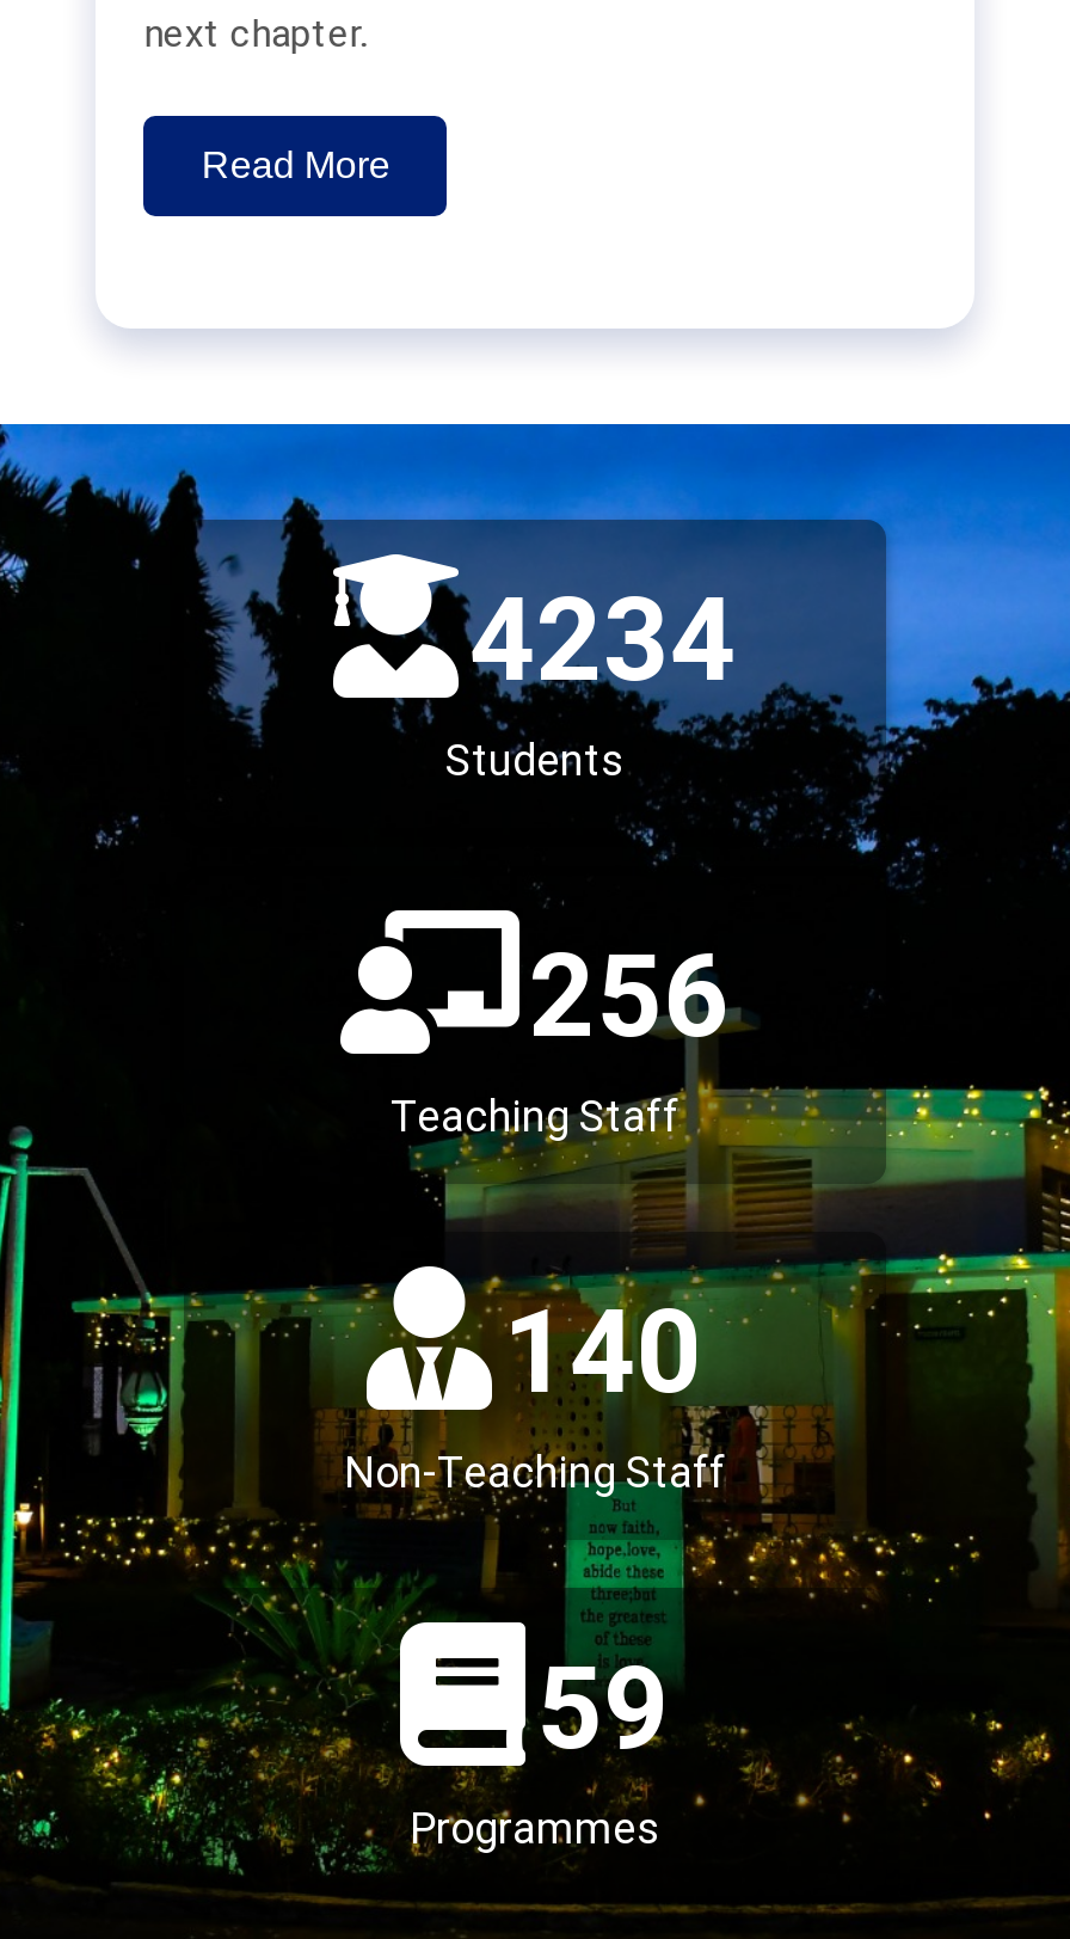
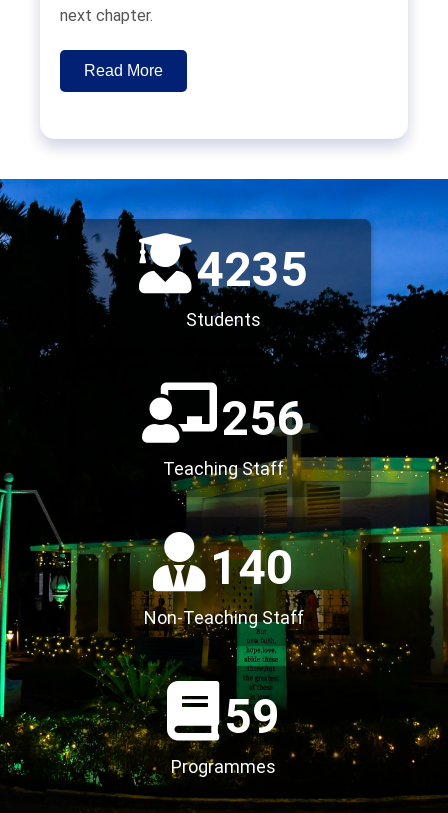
[469,572,737,708] 4234 -> [196,241,308,298] 4235

